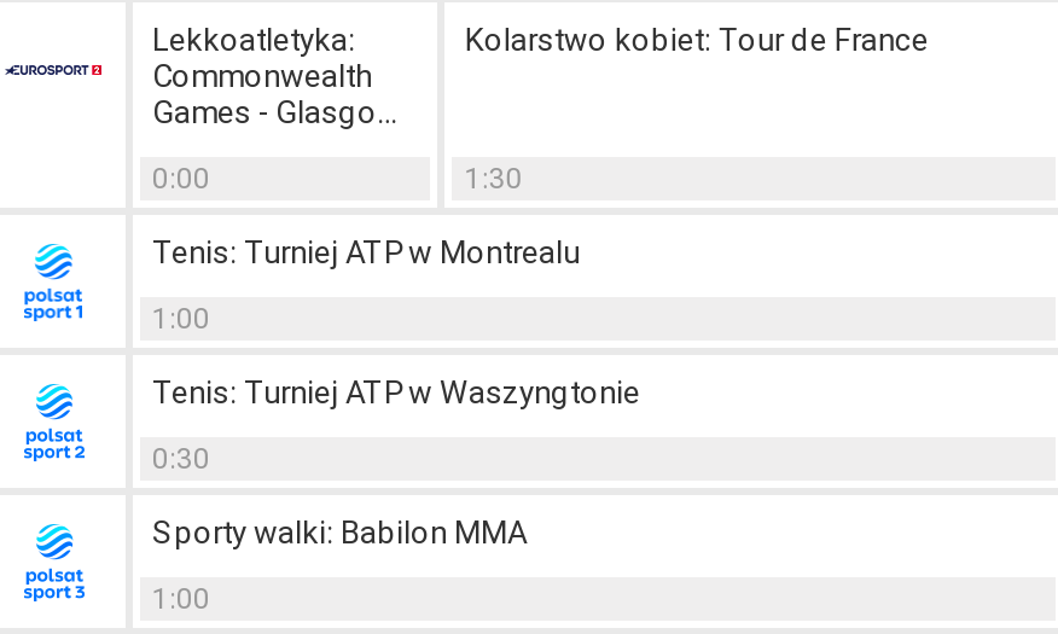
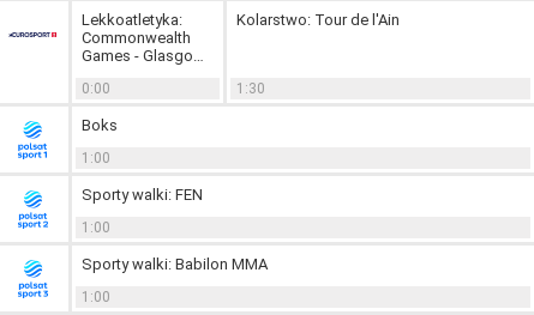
[465,22,928,58] Kolarstwo kobiet: Tour de France -> [237,11,400,29] Kolarstwo: Tour de l'Ain
[152,234,580,271] Tenis: Turniej ATP w Montrealu -> [82,116,118,134] Boks
[152,374,640,411] Tenis: Turniej ATP w Waszyngtonie -> [82,186,203,204] Sporty walki: FEN
[152,442,210,476] 0:30 -> [82,219,110,236] 1:00

